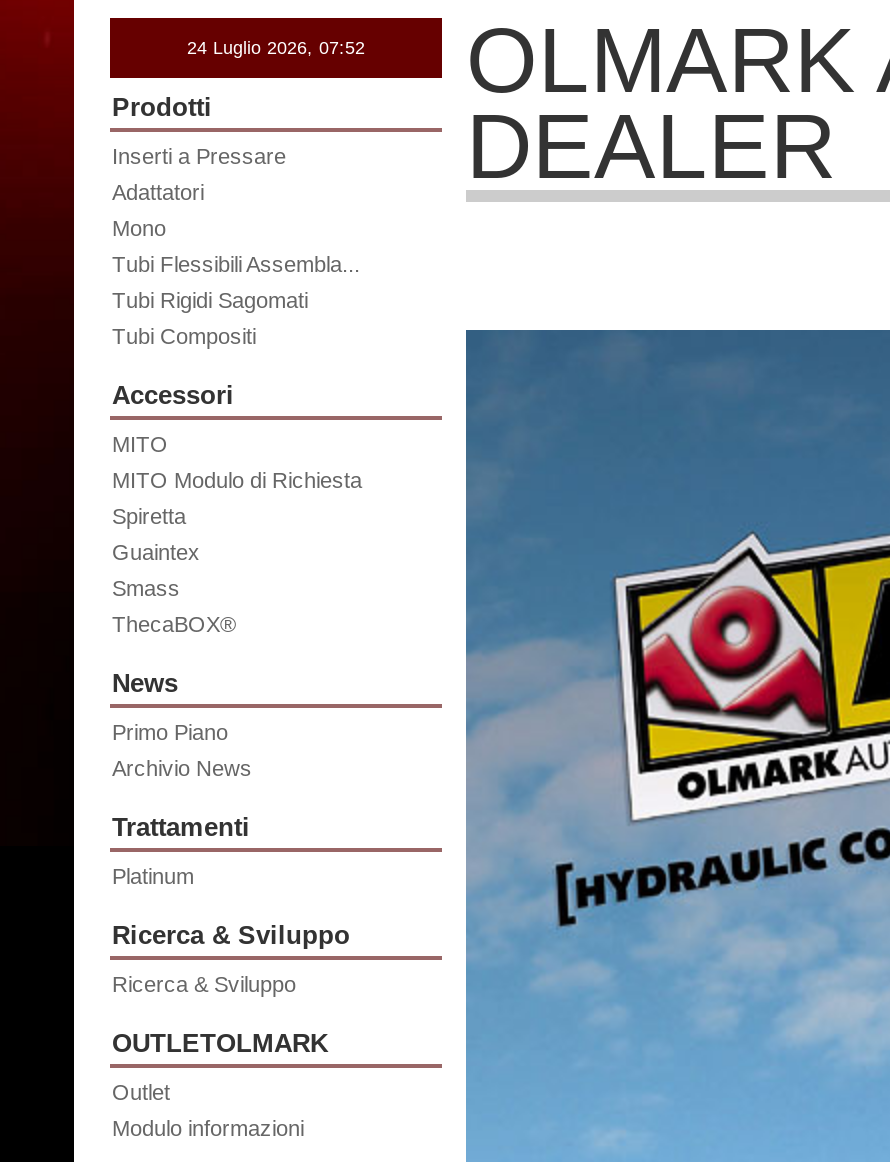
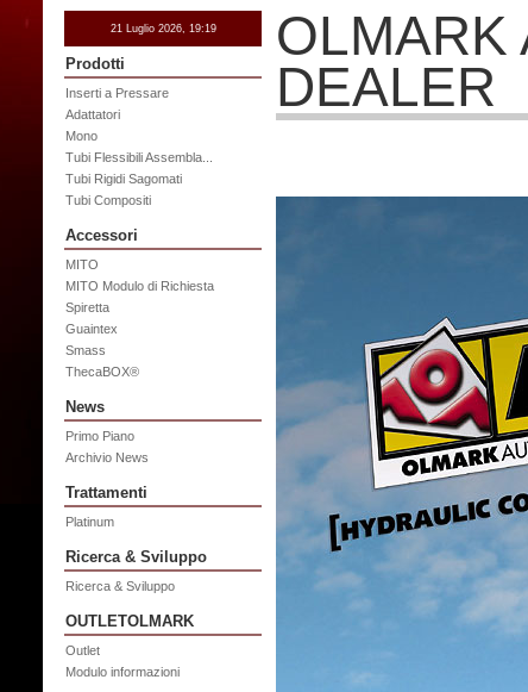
[187,38,365,58] 24 Luglio 2026, 07:52 -> [110,23,216,35] 21 Luglio 2026, 19:19

